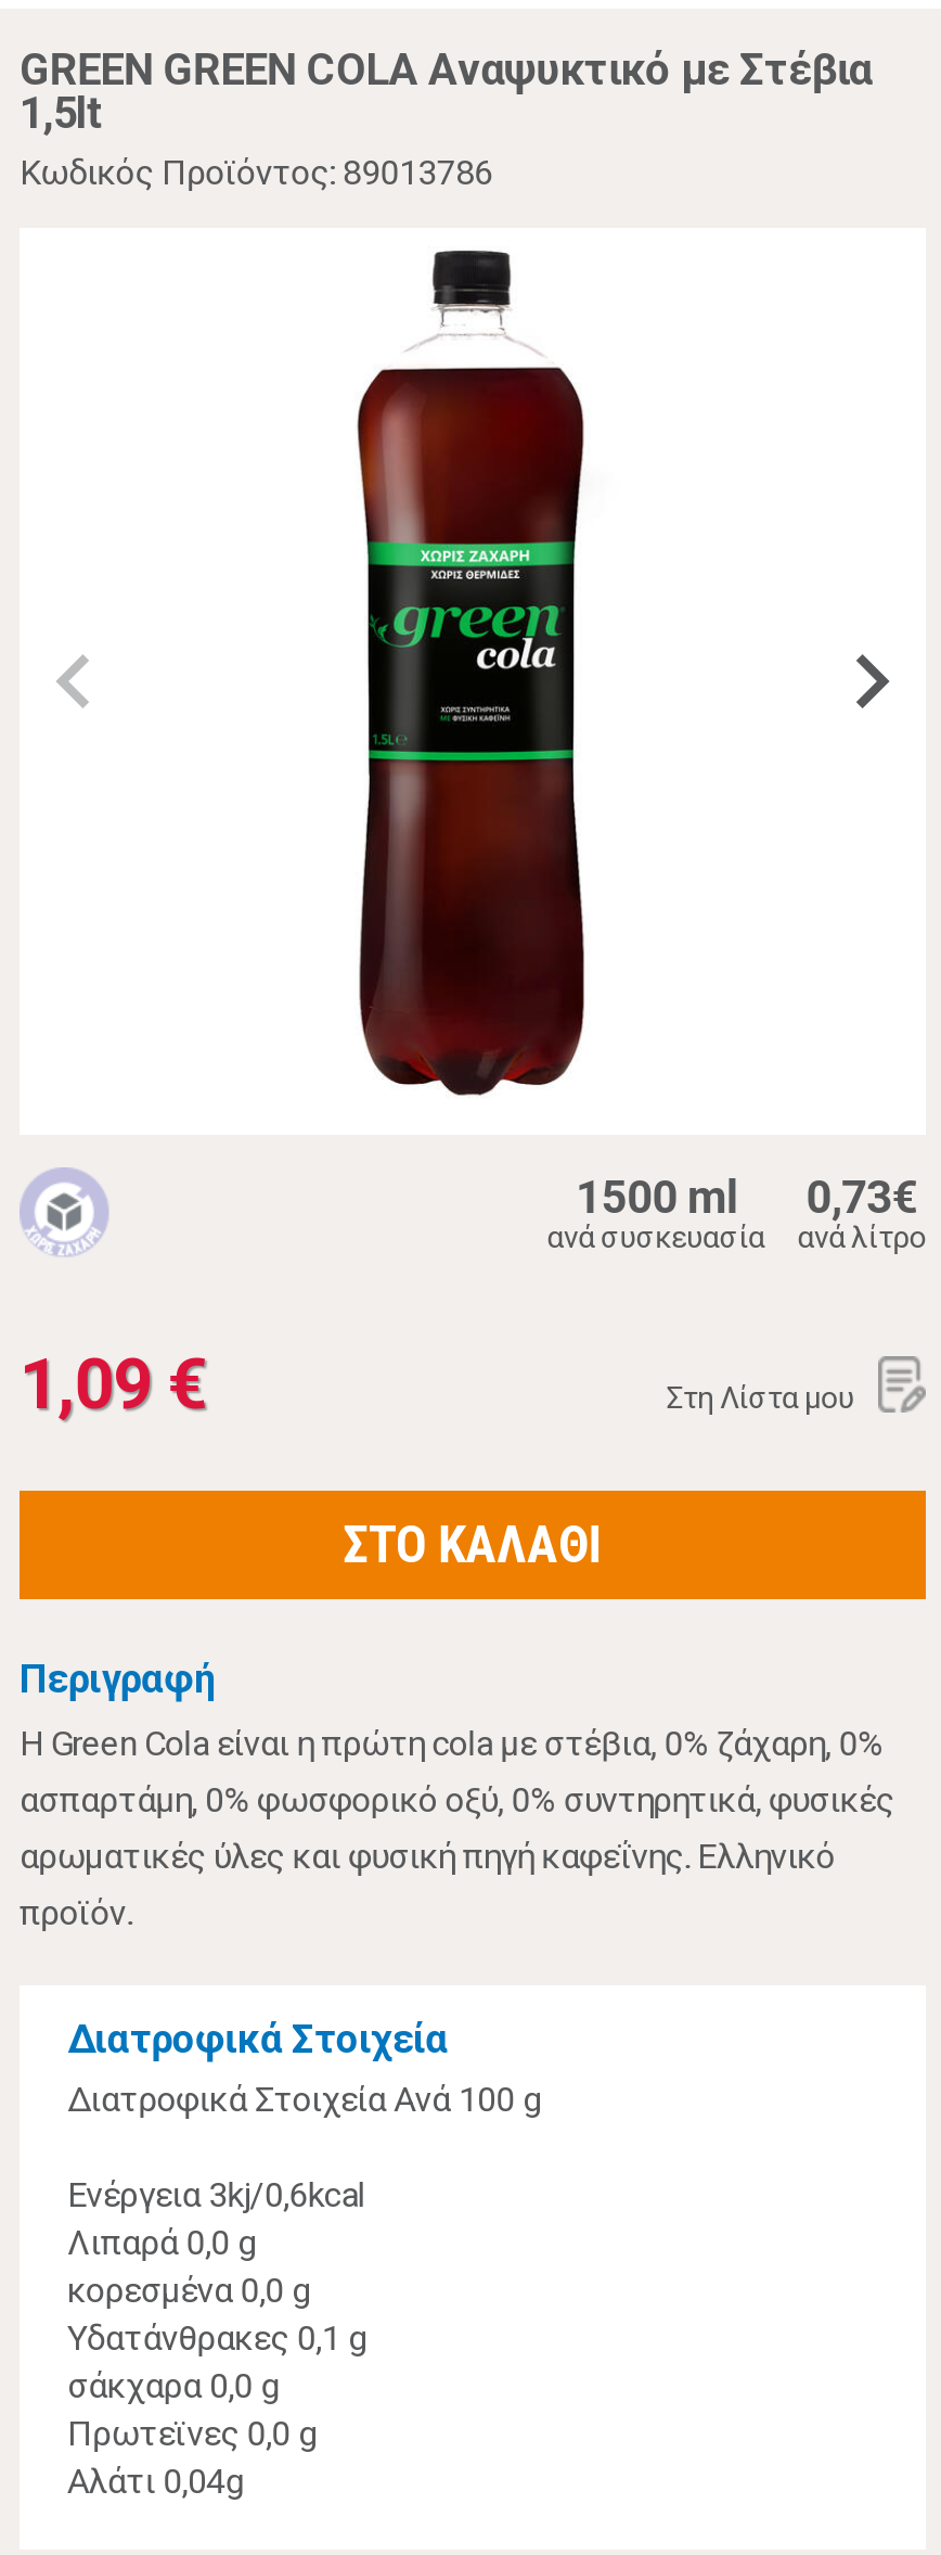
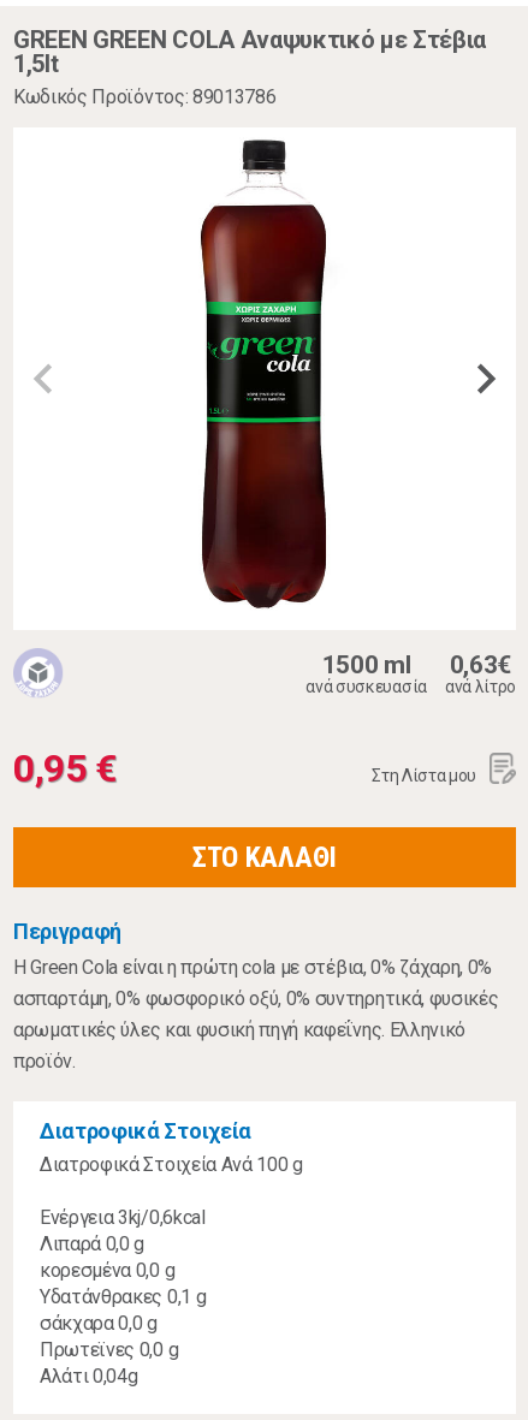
[576,1171,917,1223] 1500 ml 0,73€ -> [322,650,511,679] 1500 ml 0,63€
[20,1343,206,1426] 1,09 € -> [13,745,117,791] 0,95 €

